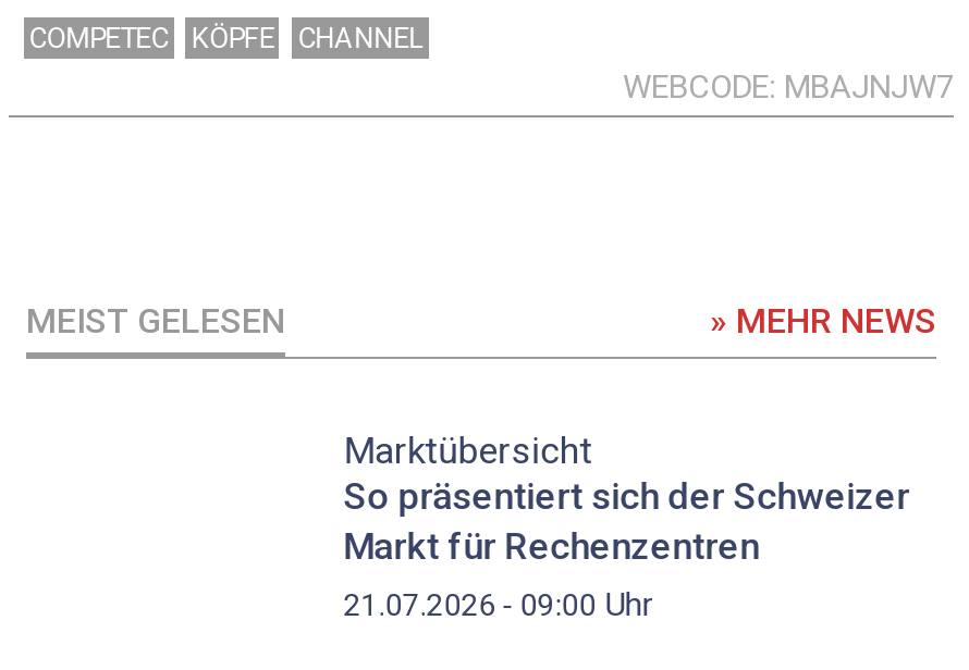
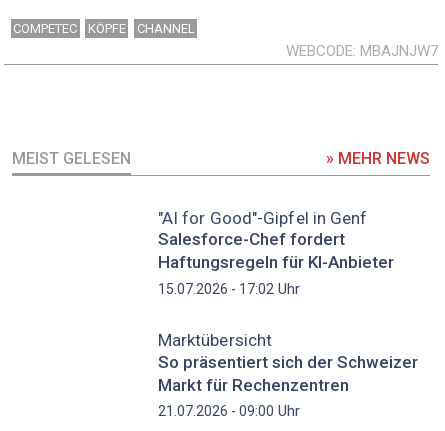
none -> [158,208,394,298] "AI for Good"-Gipfel in Genf | Salesforce-Chef fordert | Haftungsregeln für KI-Anbieter | 15.07.2026 - 17:02 Uhr

